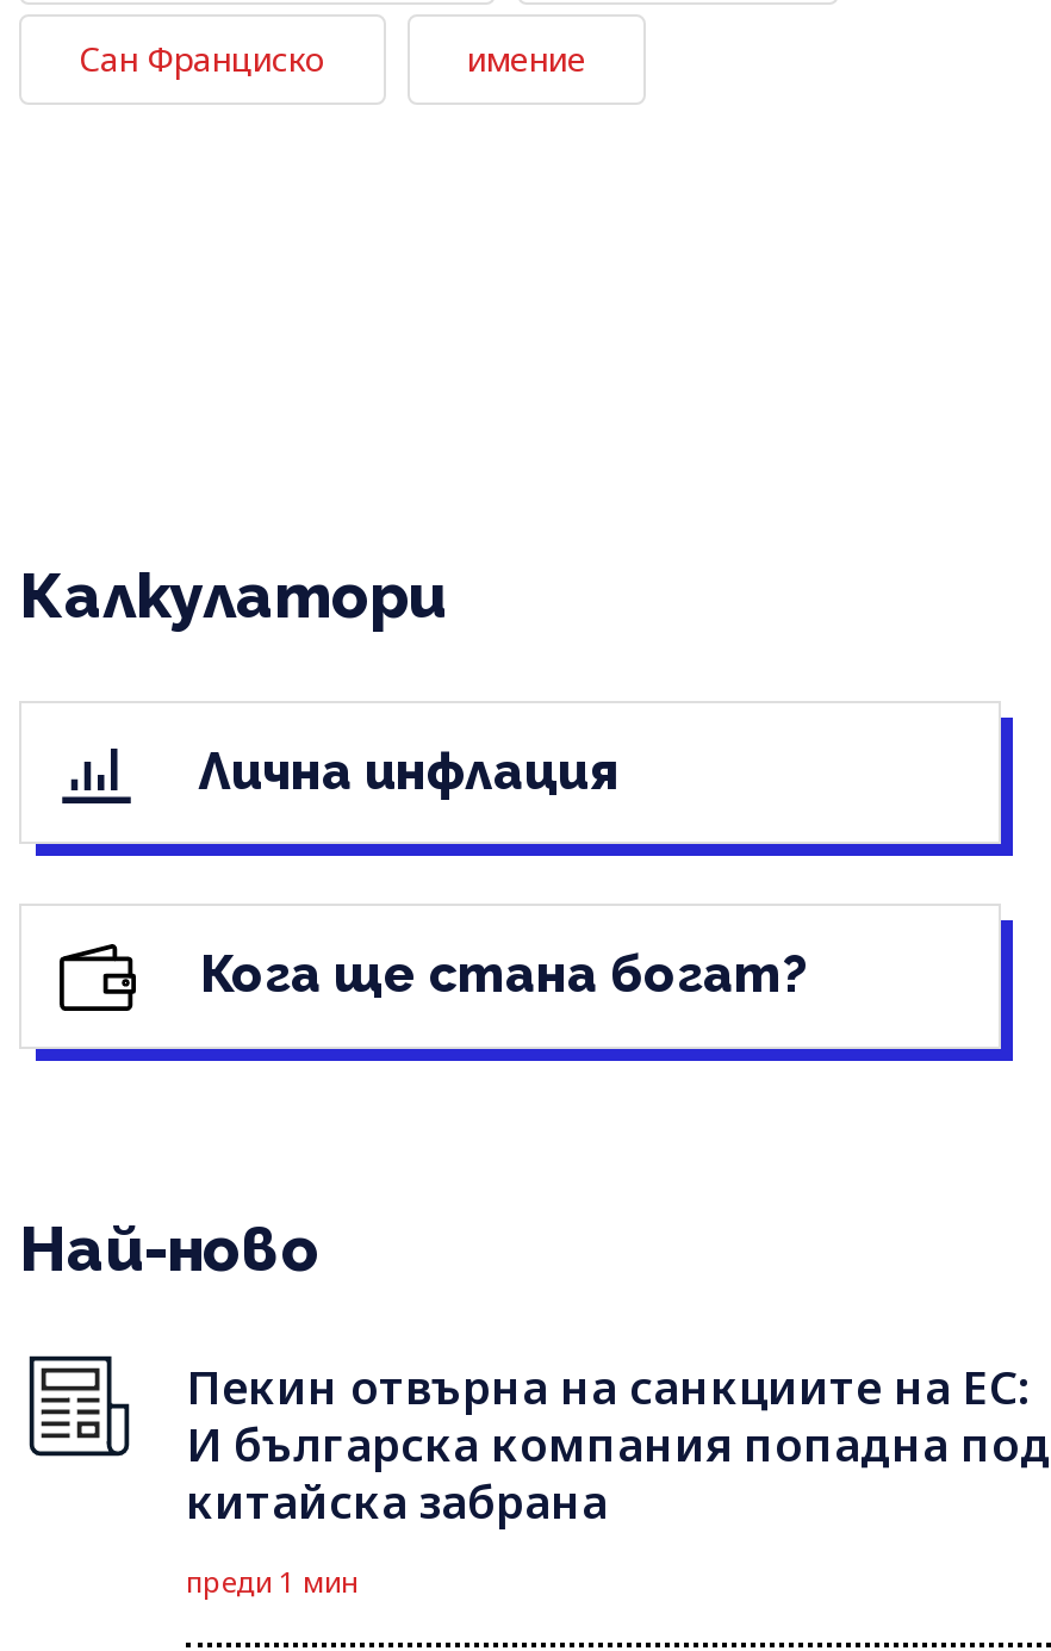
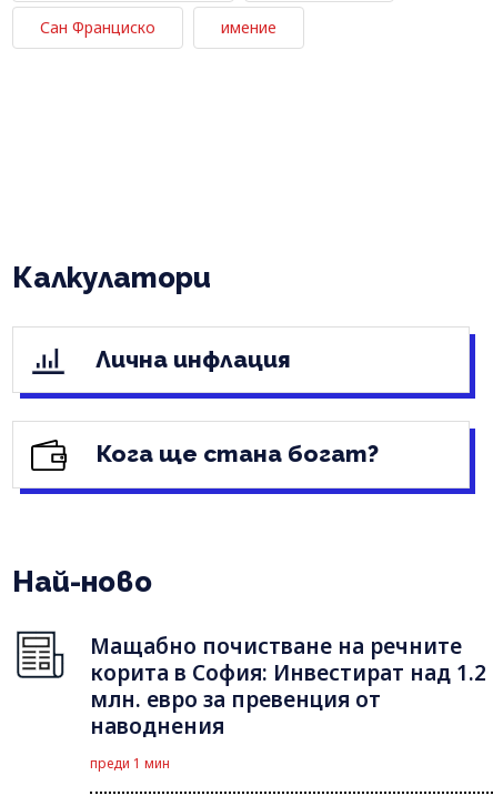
[186,1357,1051,1534] Пекин отвърна на санкциите на ЕС: | И българска компания попадна под | китайска забрана -> [90,632,486,741] Мащабно почистване на речните | корита в София: Инвестират над 1.2 | млн. евро за превенция от | наводнения

